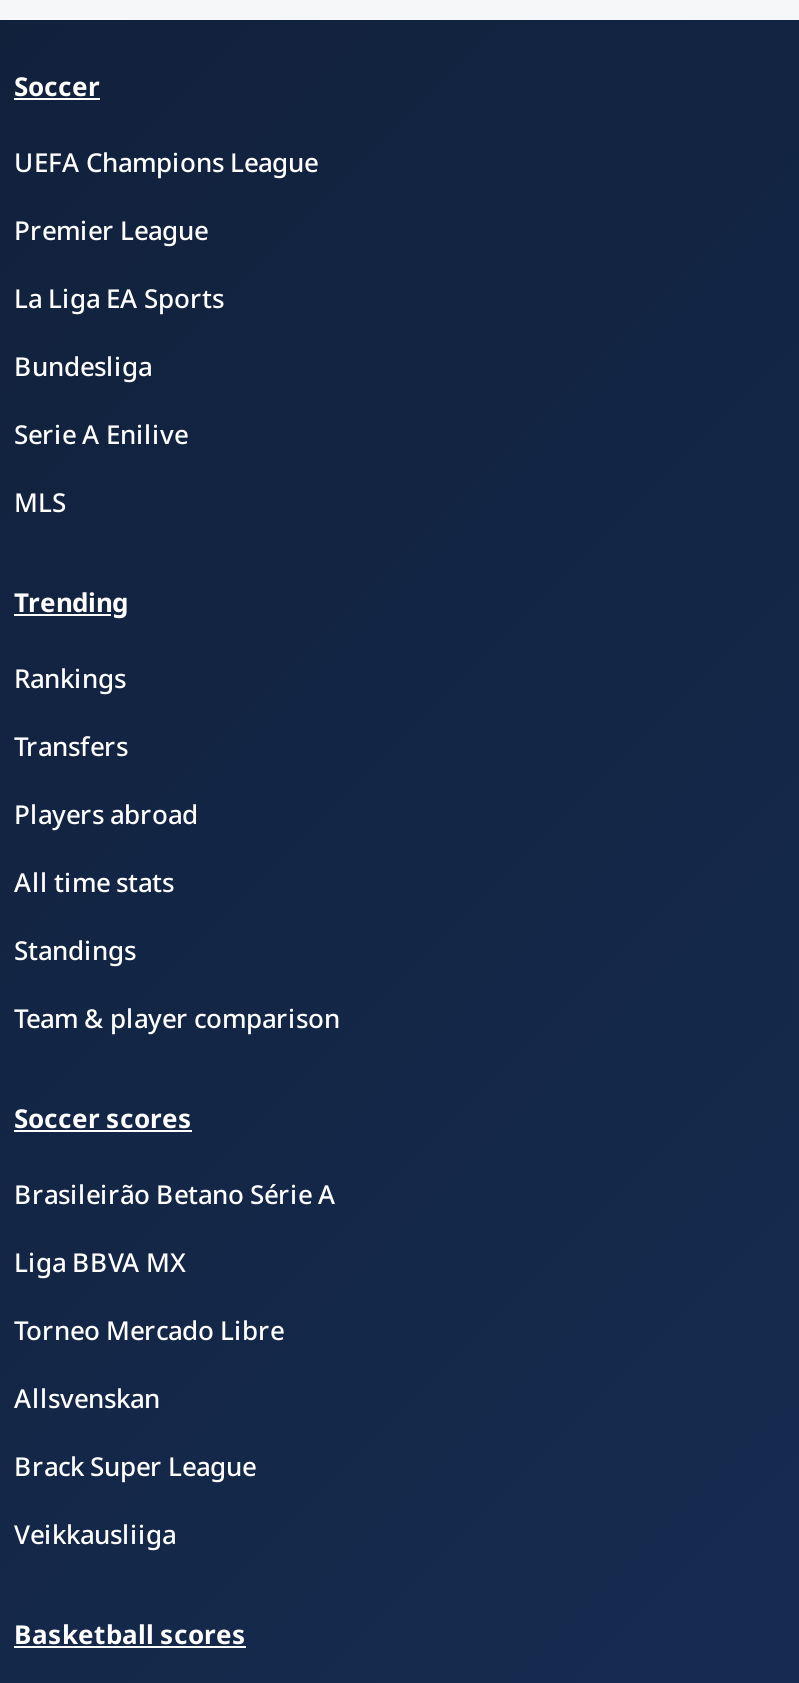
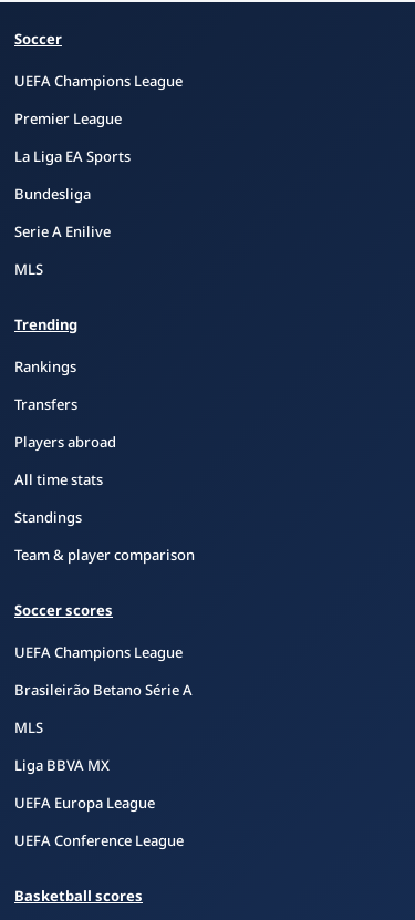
none -> [14,642,183,662] UEFA Champions League
moved [14,1176,336,1212] -> [14,680,193,700]: Brasileirão Betano Série A
none -> [14,717,43,737] MLS
moved [14,1244,186,1280] -> [14,755,110,775]: Liga BBVA MX
[14,1312,284,1552] Torneo Mercado Libre | Allsvenskan | Brack Super League | Veikkausliiga -> [14,793,184,850] UEFA Europa League | UEFA Conference League

